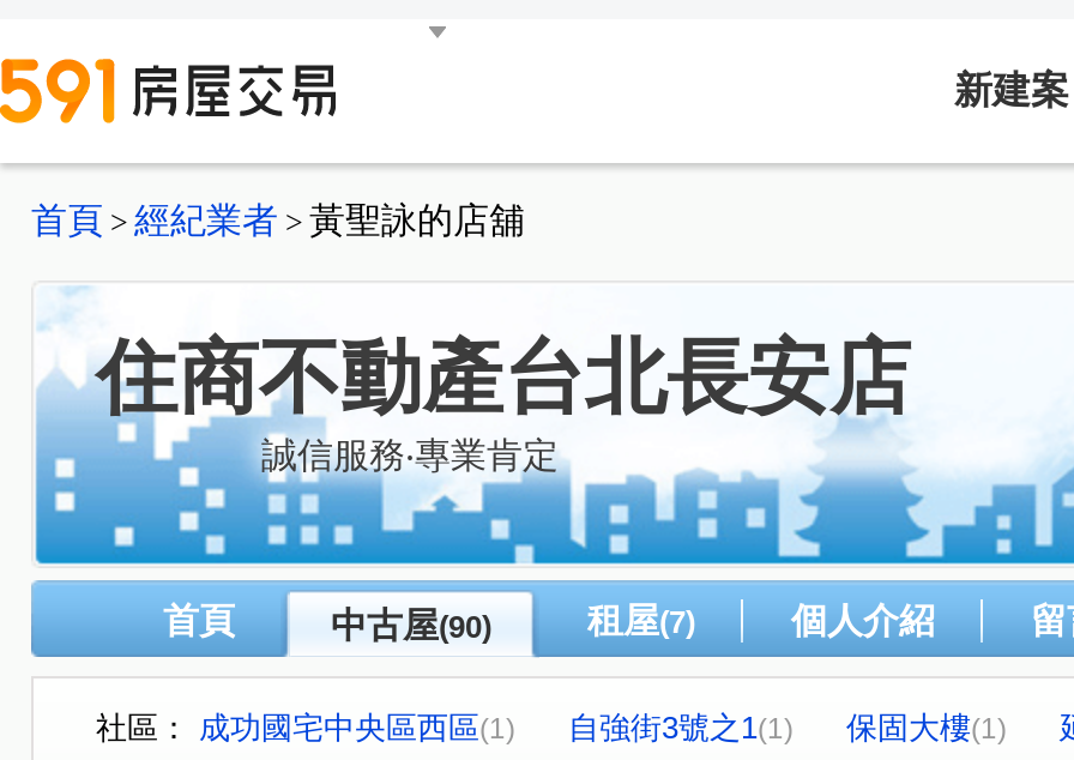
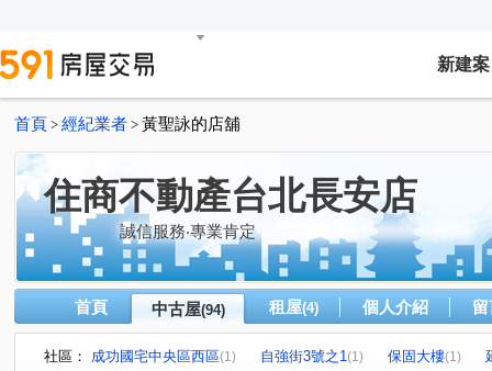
[331,604,491,645] 中古屋(90) -> [152,300,225,318] 中古屋(94)
[587,599,695,640] 租屋(7) -> [269,297,318,316] 租屋(4)

